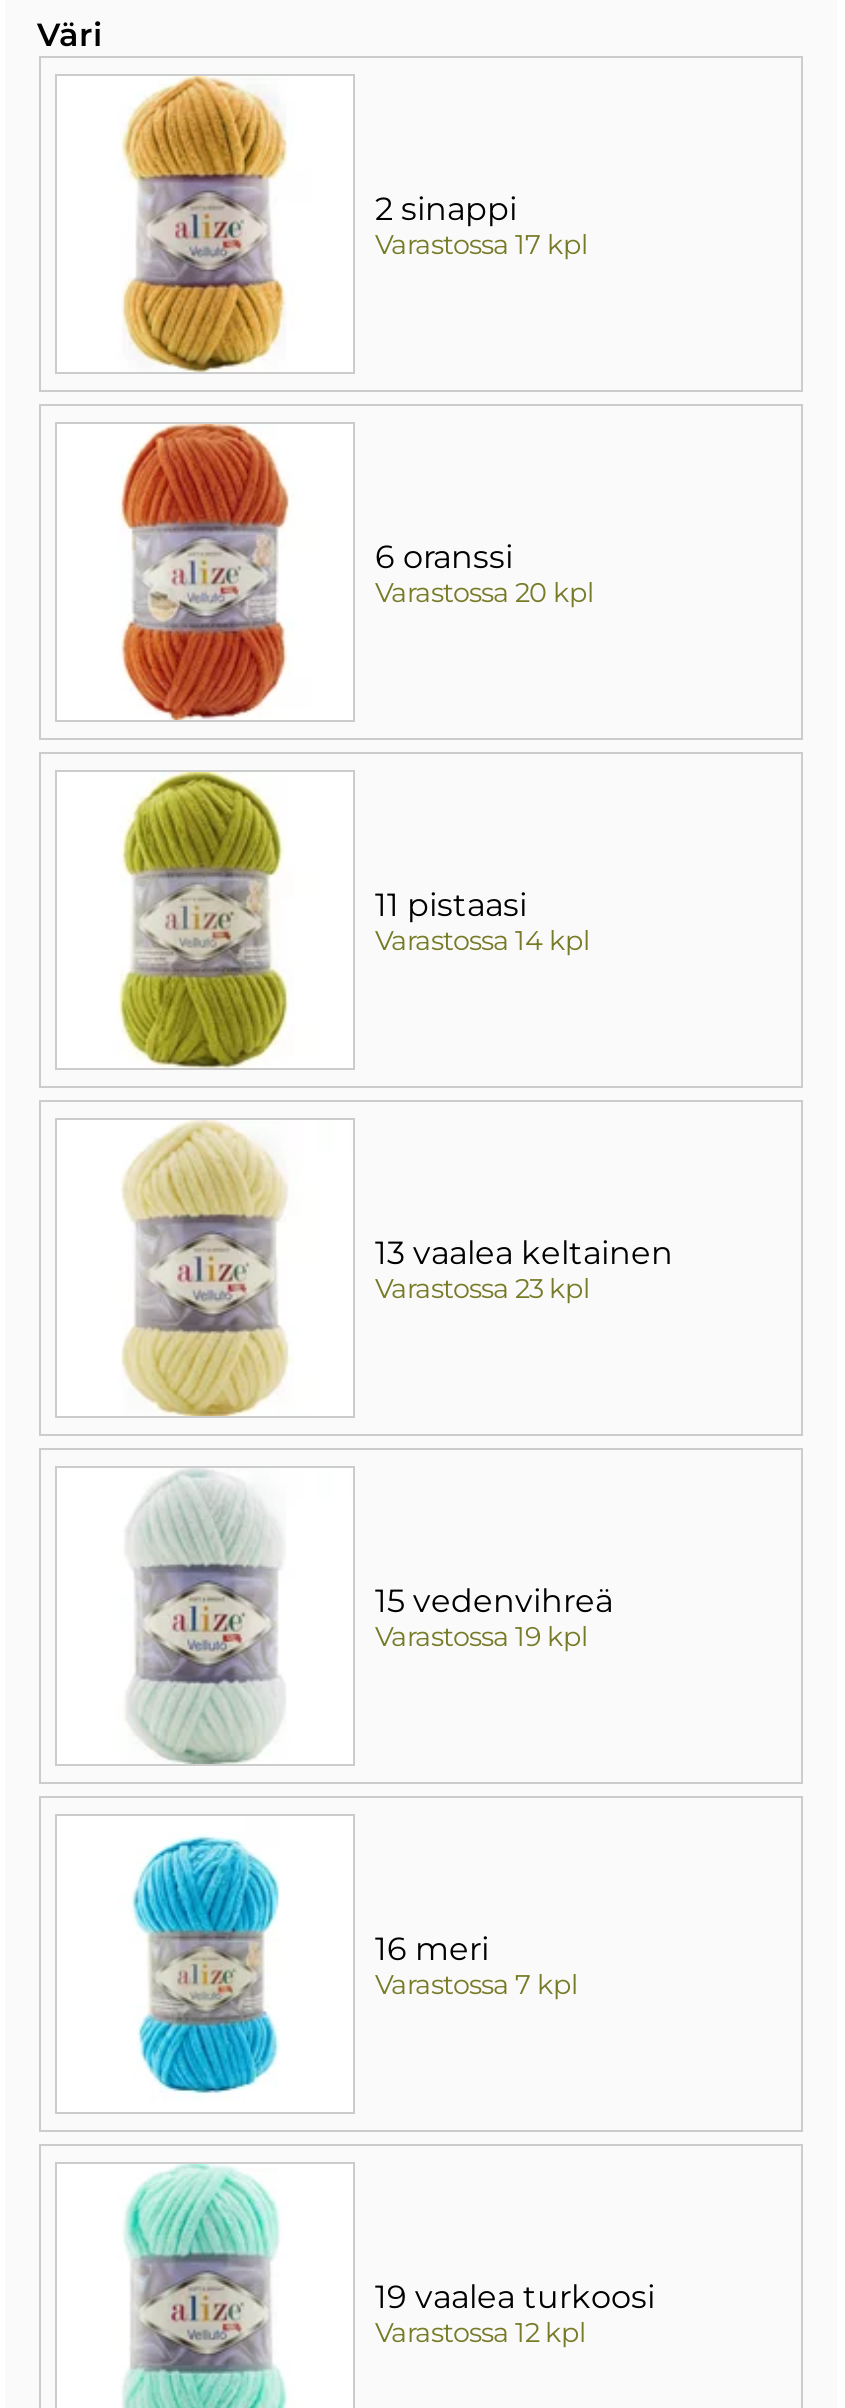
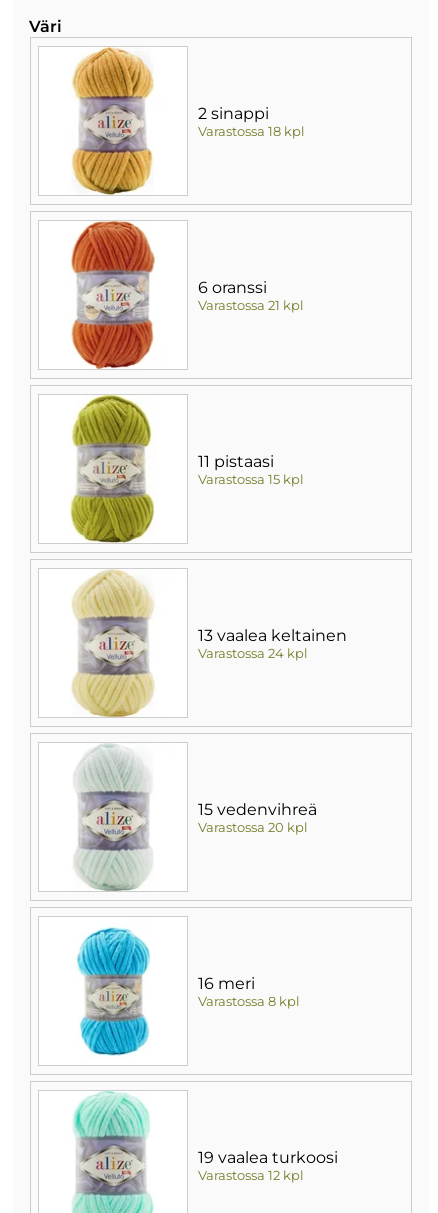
[375,227,589,259] Varastossa 17 kpl -> [198,122,305,138] Varastossa 18 kpl
moved [375,575,595,607] -> [198,818,308,834]: Varastossa 20 kpl
none -> [198,296,304,312] Varastossa 21 kpl
[375,923,591,955] Varastossa 14 kpl -> [198,470,304,486] Varastossa 15 kpl
[375,1271,591,1303] Varastossa 23 kpl -> [198,644,308,660] Varastossa 24 kpl
[375,1619,589,1651] Varastossa 19 kpl -> none
[375,1967,579,1999] Varastossa 7 kpl -> [198,992,300,1008] Varastossa 8 kpl

